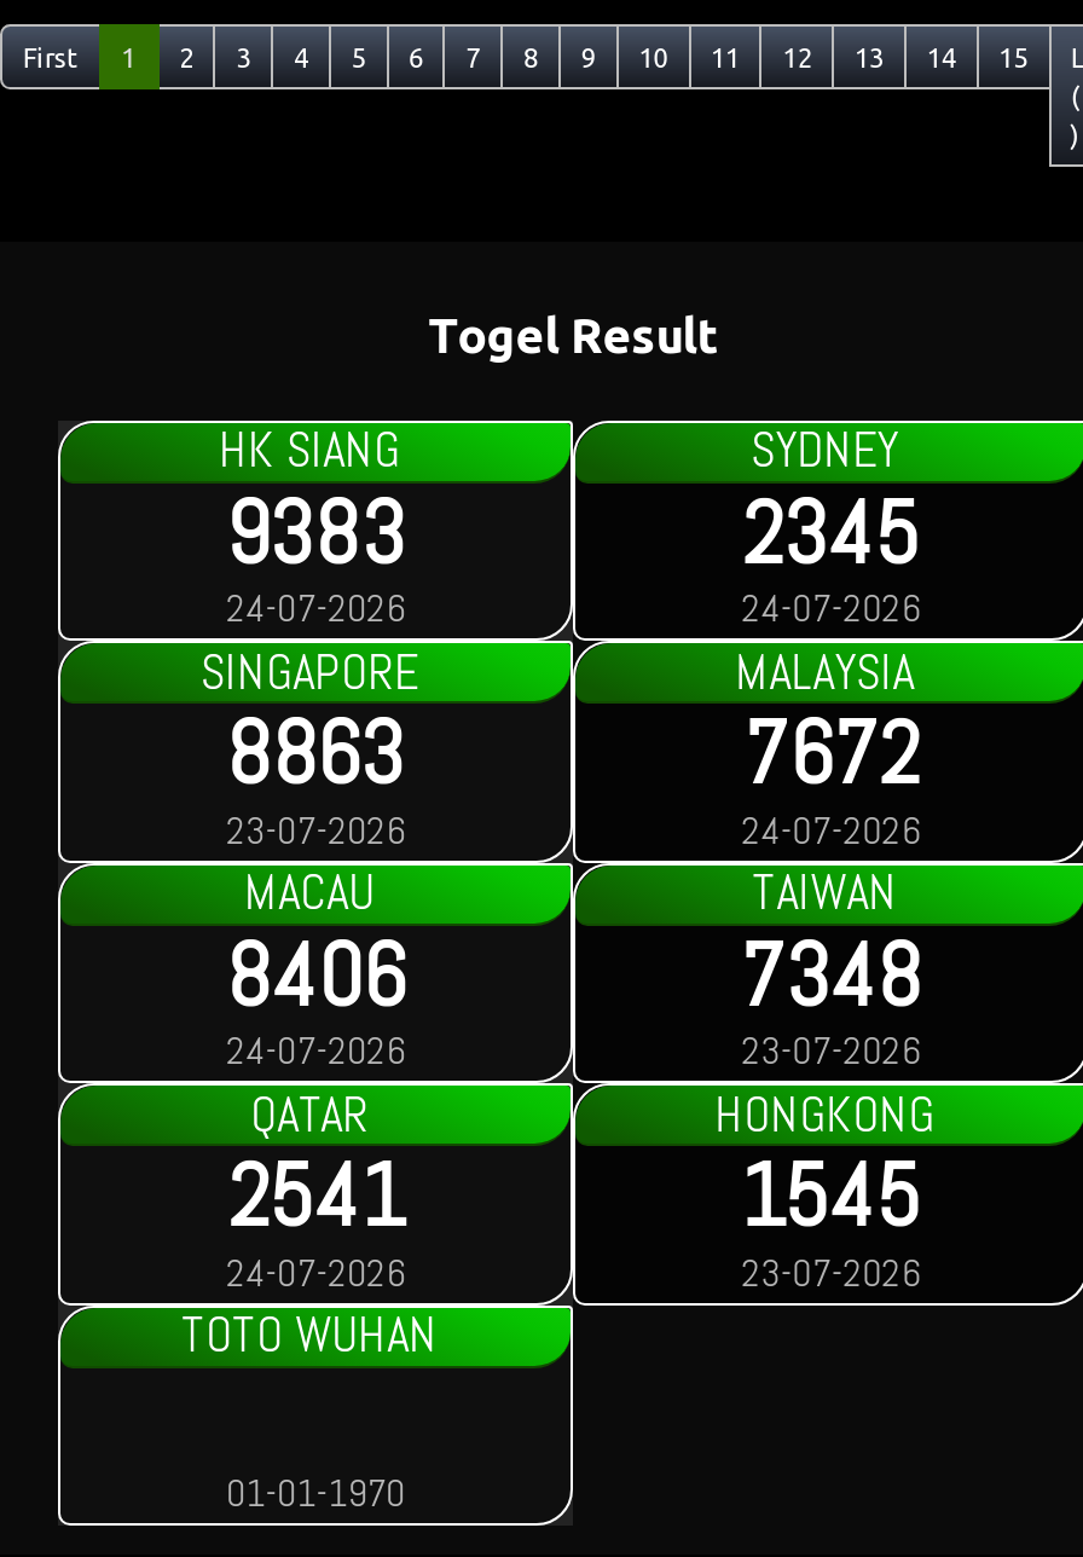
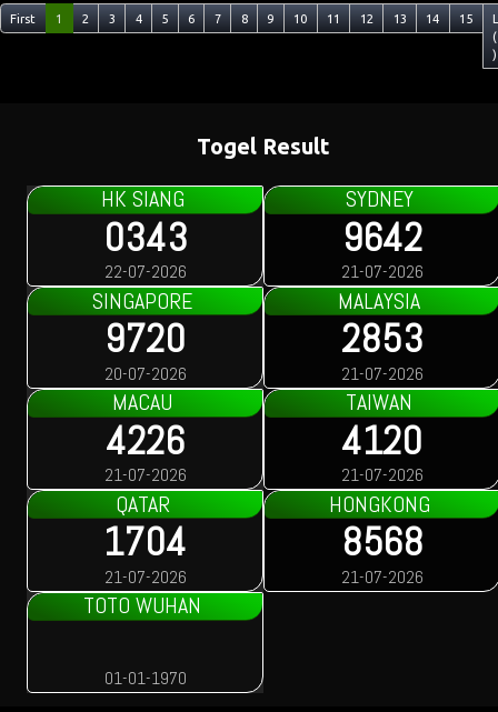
[225,478,406,589] 9383 -> [103,212,187,263] 0343
[741,478,920,589] 2345 -> [342,212,422,263] 9642
[226,586,405,634] 24-07-2026 -> [104,261,186,284] 22-07-2026
[741,586,920,634] 24-07-2026 -> [341,261,423,284] 21-07-2026
[226,699,405,810] 8863 -> [105,313,186,364] 9720
[743,699,919,810] 7672 -> [341,313,423,364] 2853
[226,807,405,856] 23-07-2026 -> [104,363,186,385] 20-07-2026
[741,807,920,856] 24-07-2026 -> [341,363,423,385] 21-07-2026
[226,920,405,1031] 8406 -> [106,415,185,466] 4226
[739,920,923,1031] 7348 -> [341,415,423,466] 4120
[226,1028,405,1077] 24-07-2026 -> [104,465,186,487] 21-07-2026
[741,1028,920,1077] 23-07-2026 -> [341,465,423,487] 21-07-2026
[227,1141,404,1253] 2541 -> [103,517,187,568] 1704
[740,1141,922,1253] 1545 -> [341,517,423,568] 8568
[226,1250,405,1298] 24-07-2026 -> [104,566,186,589] 21-07-2026
[741,1250,920,1298] 23-07-2026 -> [341,566,423,589] 21-07-2026

